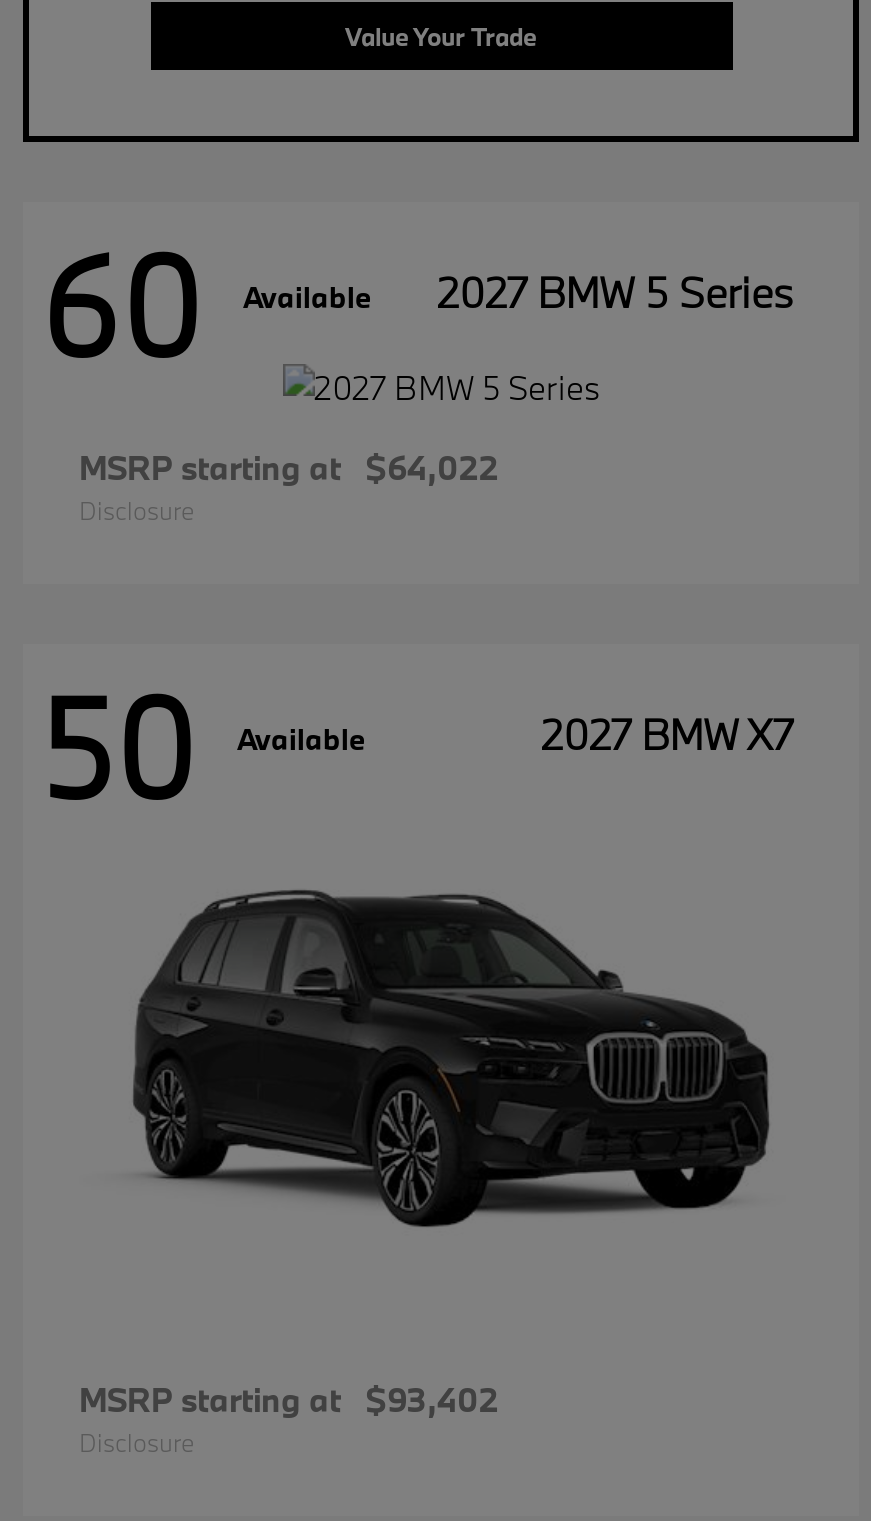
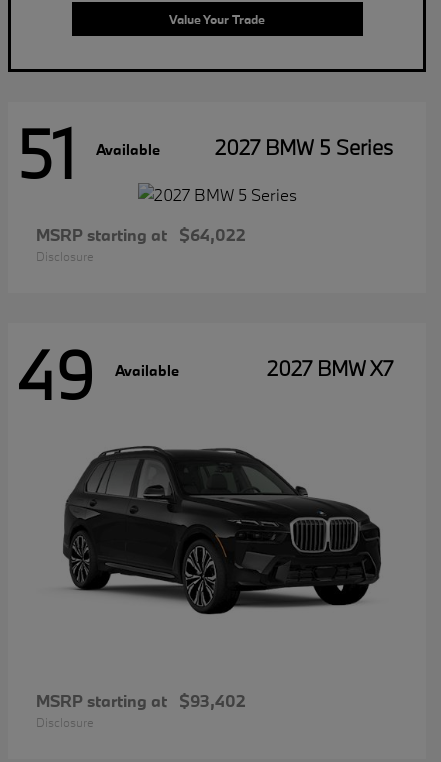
[39,219,203,393] 60 -> [16,110,76,197] 51
[39,660,365,834] 50 Available -> [16,331,179,418] 49 Available

